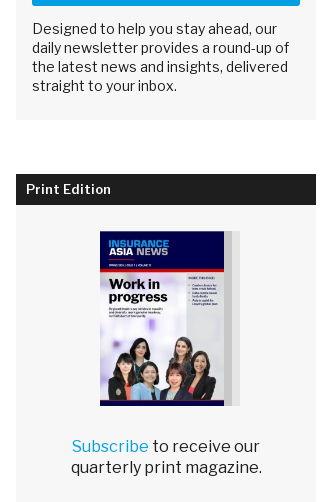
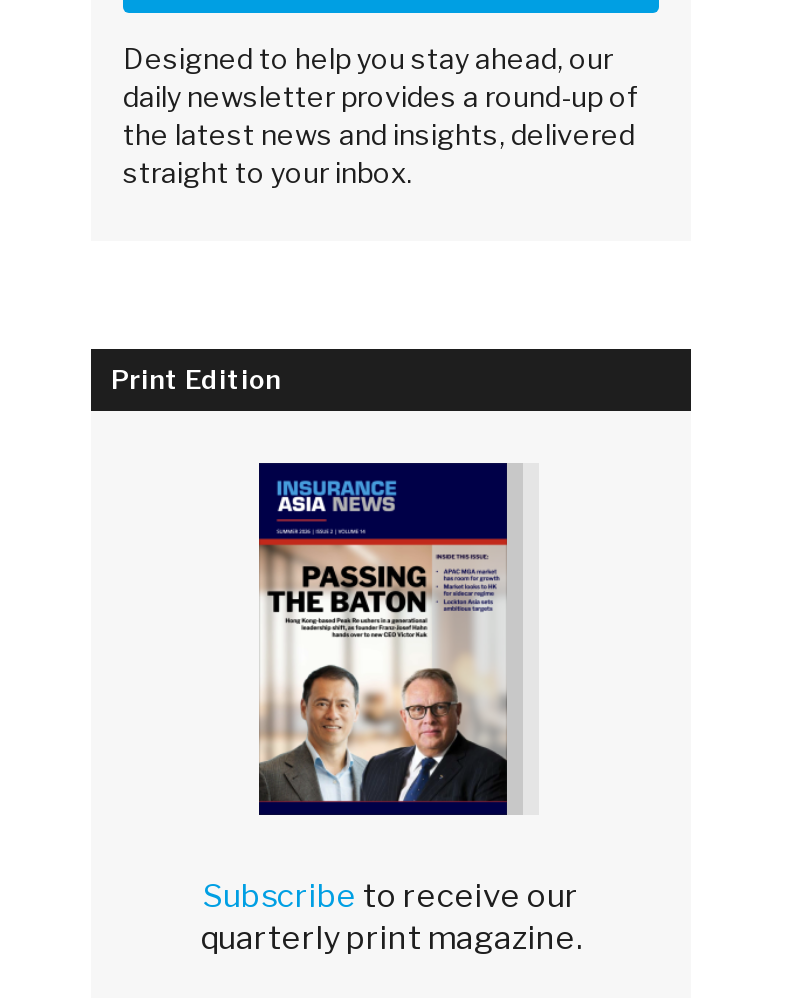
[100,265,224,407] [image] -> [257,541,509,817] [image]

